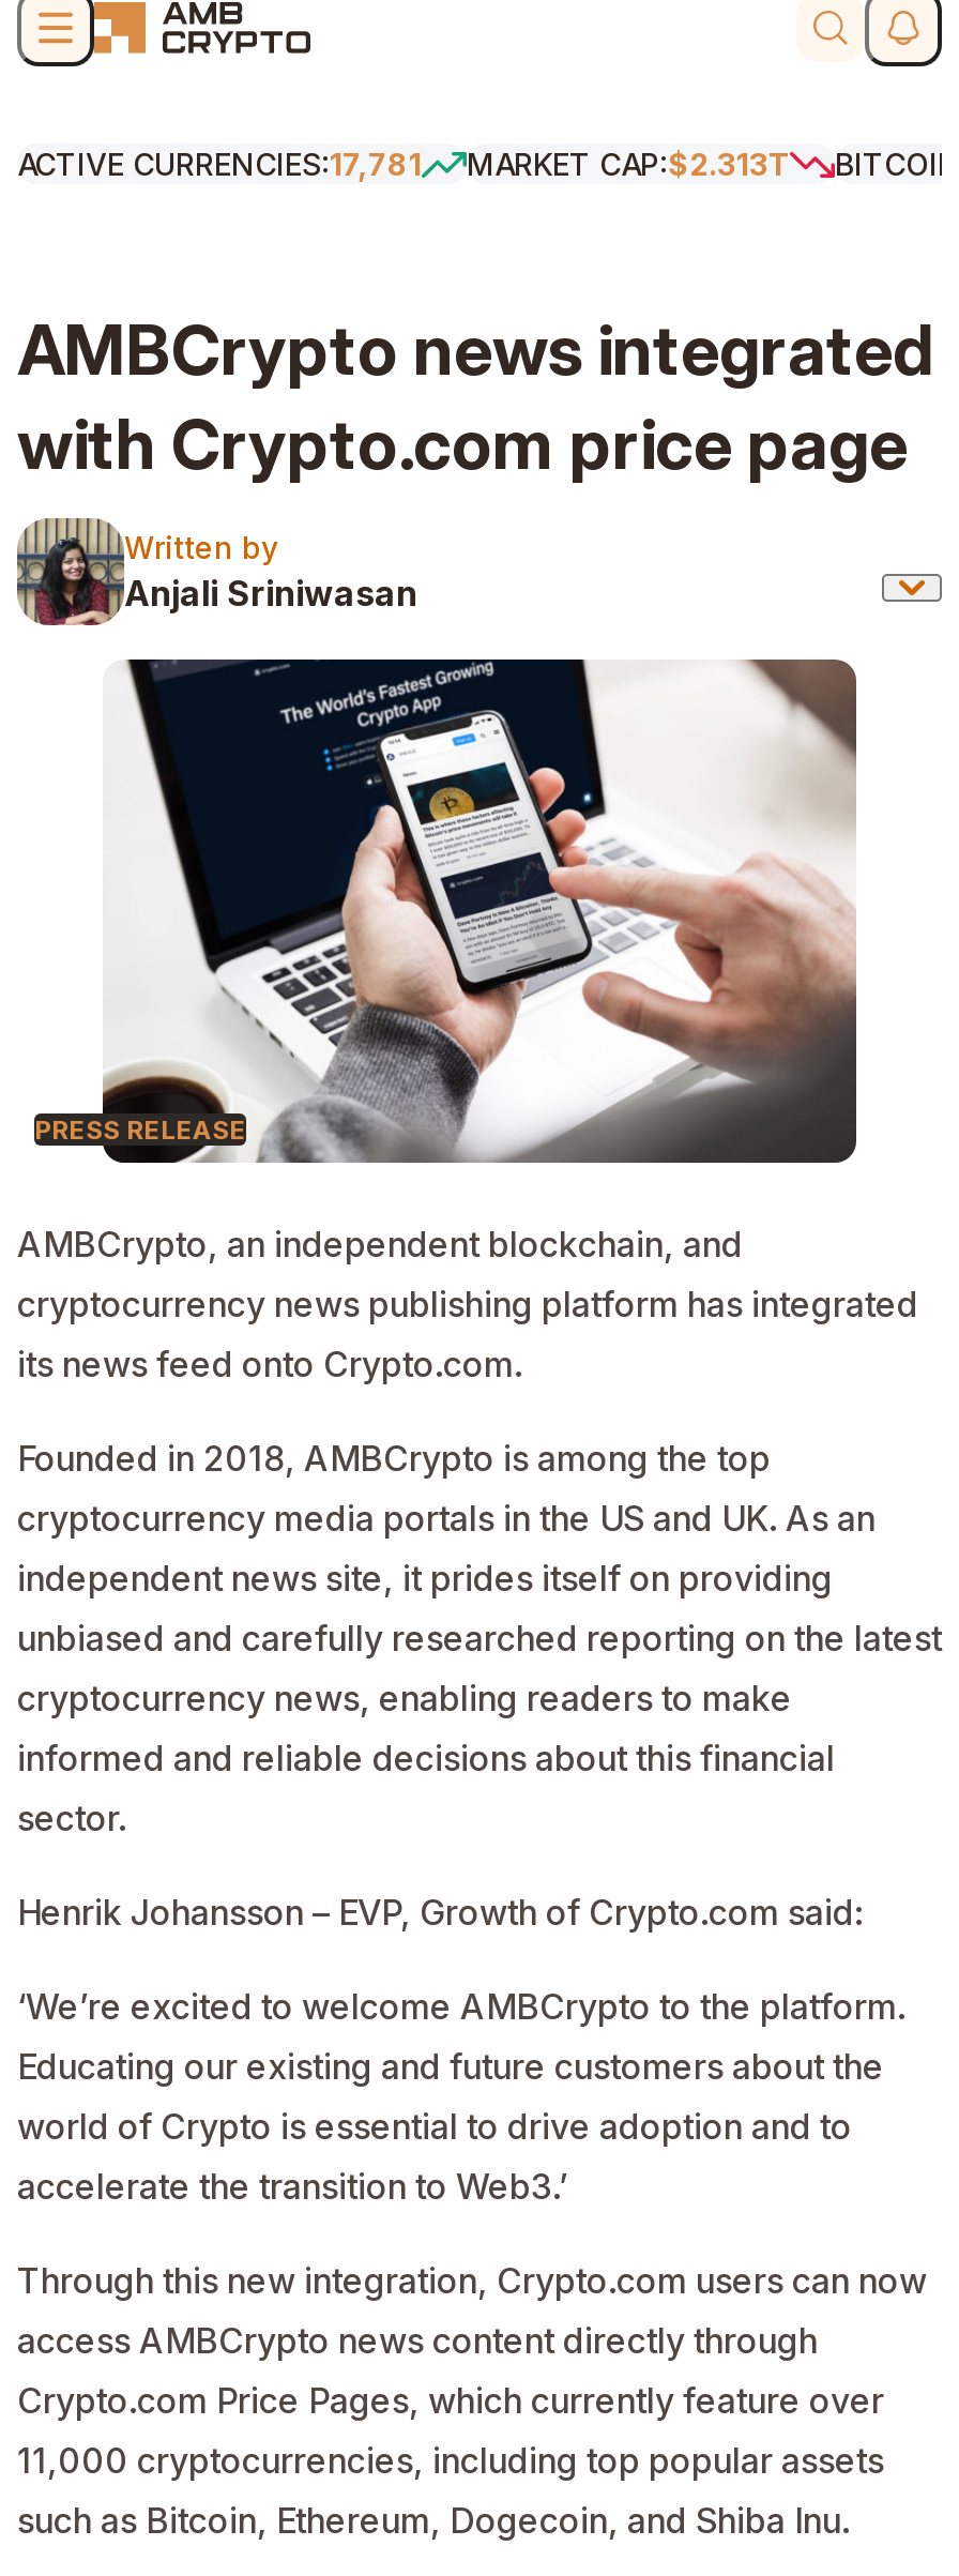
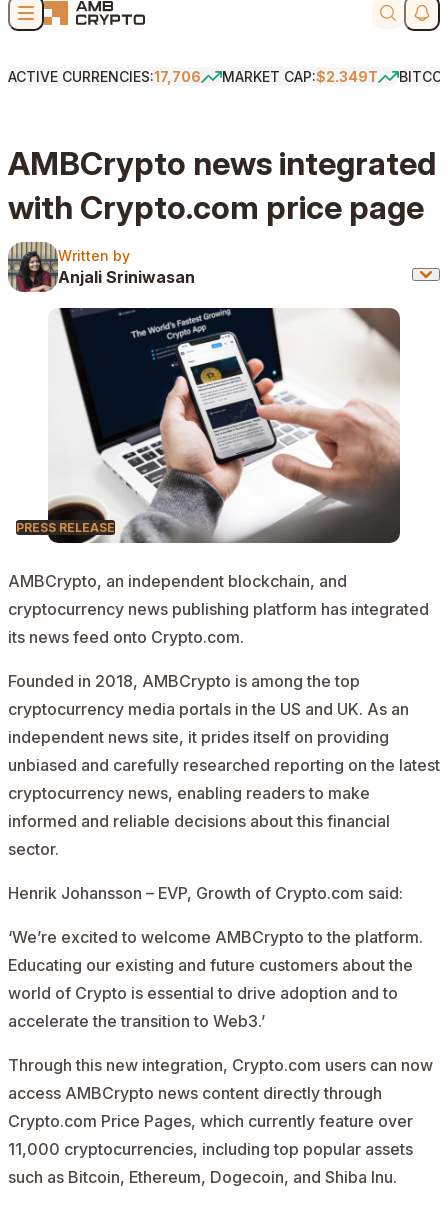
[17,146,422,182] ACTIVE CURRENCIES:17,781 -> [8,68,201,85] ACTIVE CURRENCIES:17,706
[467,146,790,182] MARKET CAP:$2.313T -> [222,68,378,85] MARKET CAP:$2.349T

